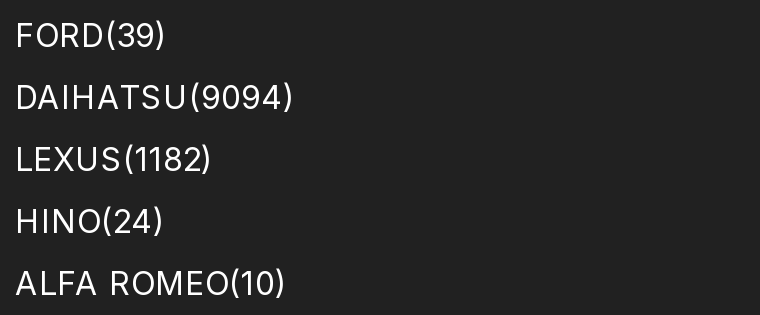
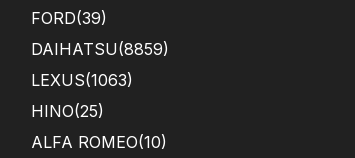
[15,77,295,117] DAIHATSU (9094) -> [31,39,169,59] DAIHATSU (8859)
[15,139,213,179] LEXUS (1182) -> [31,70,133,90] LEXUS (1063)
[15,201,165,241] HINO(24) -> [31,101,104,121] HINO(25)

